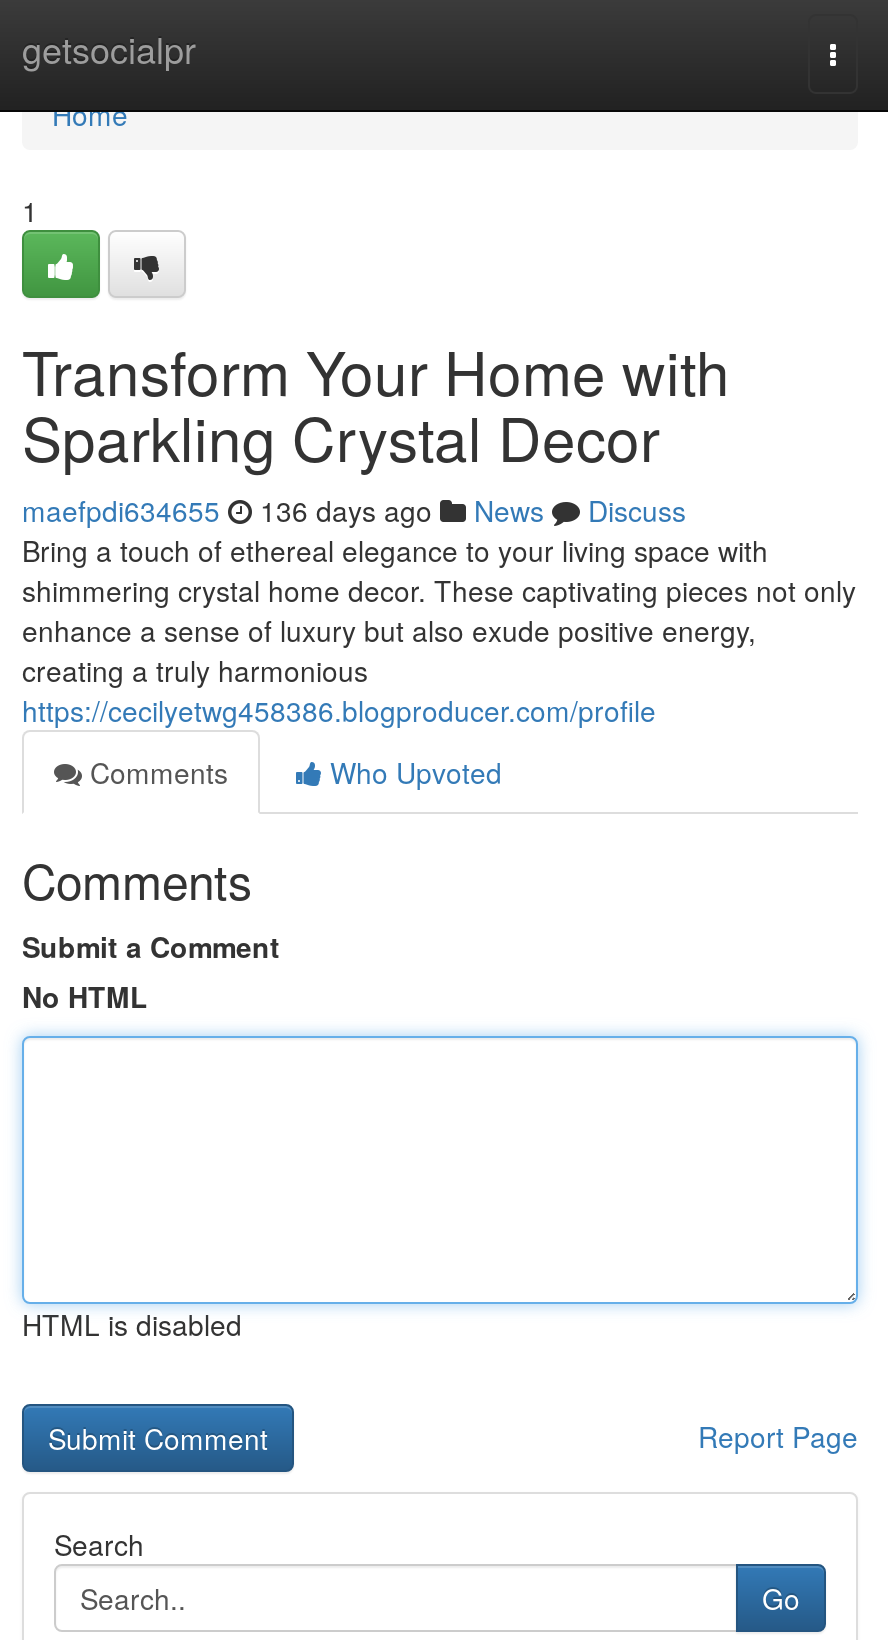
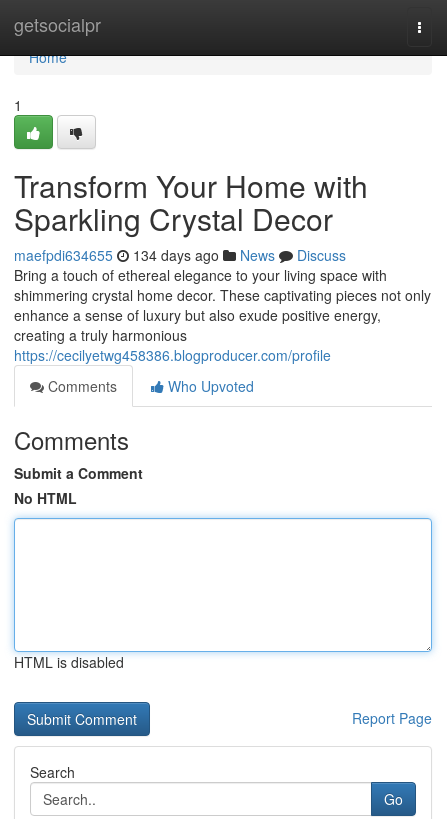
[22,490,686,530] maefpdi634655 136 days ago News Discuss -> [14,245,346,265] maefpdi634655 134 days ago News Discuss

